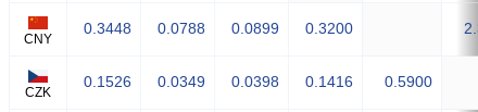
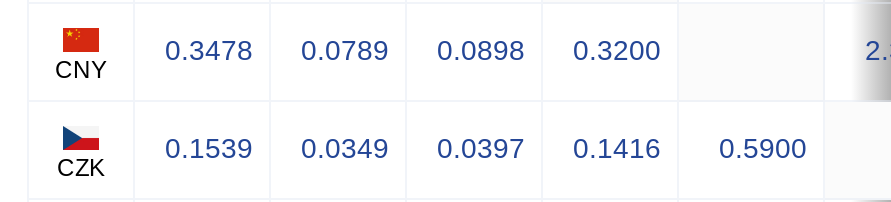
[84,20,131,37] 0.3448 -> [165,34,253,66] 0.3478
[158,20,205,37] 0.0788 -> [301,34,389,66] 0.0789
[231,20,279,37] 0.0899 -> [437,34,525,66] 0.0898
[84,73,131,90] 0.1526 -> [165,132,253,164] 0.1539
[231,73,279,90] 0.0398 -> [437,132,525,164] 0.0397

